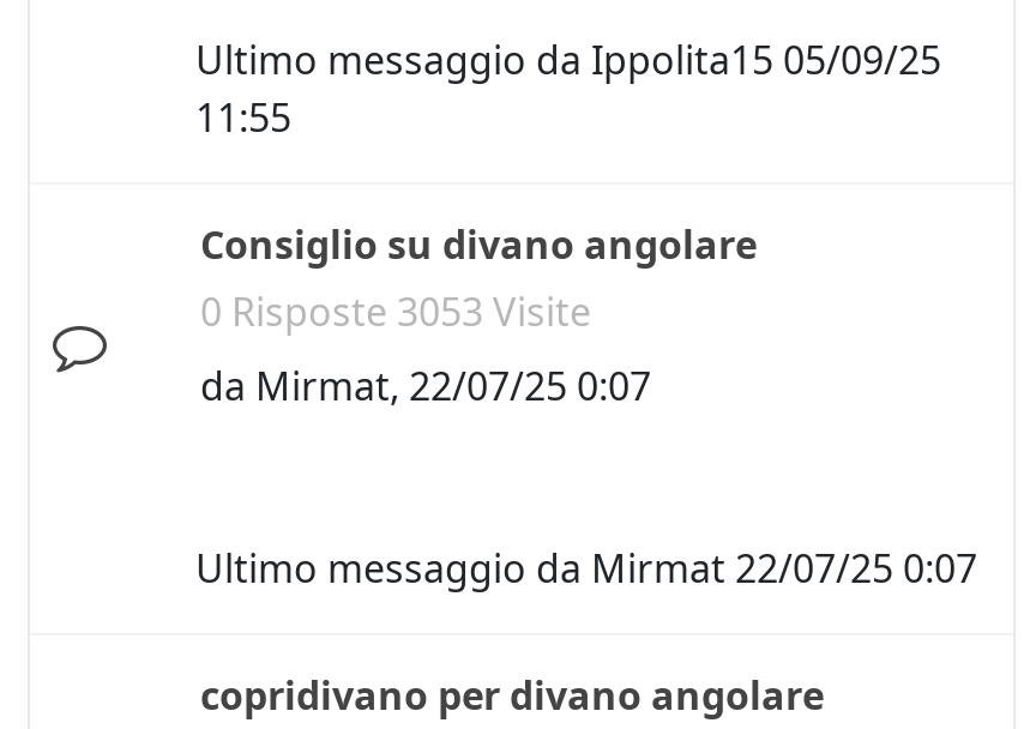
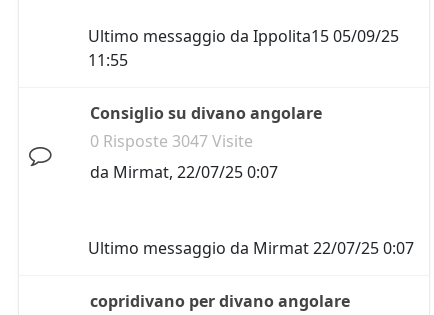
[200,285,591,338] 0 Risposte 3053 Visite -> [90,130,253,152] 0 Risposte 3047 Visite

